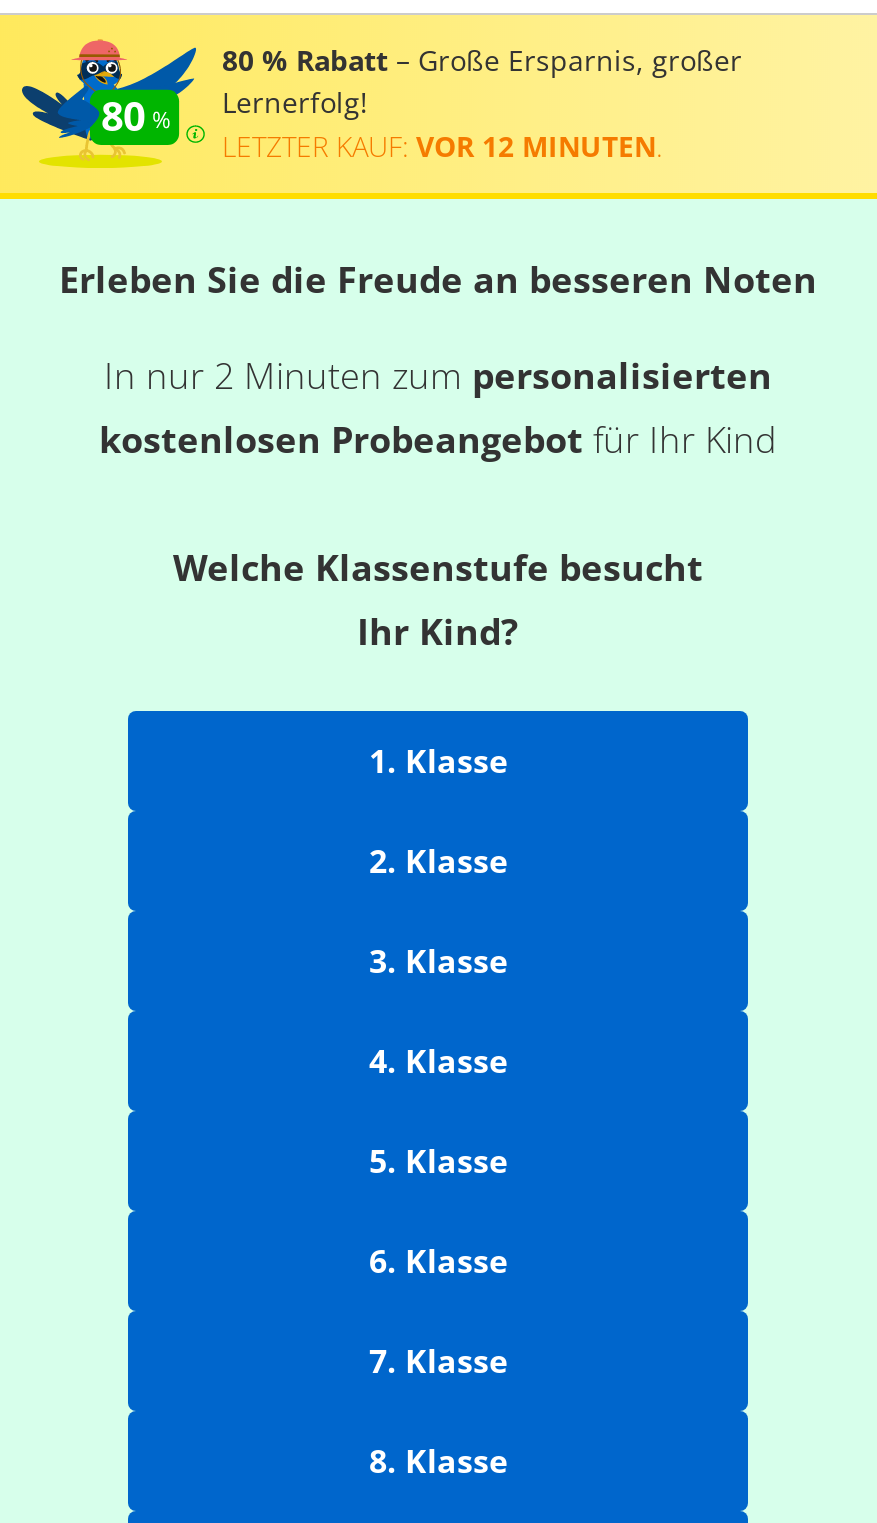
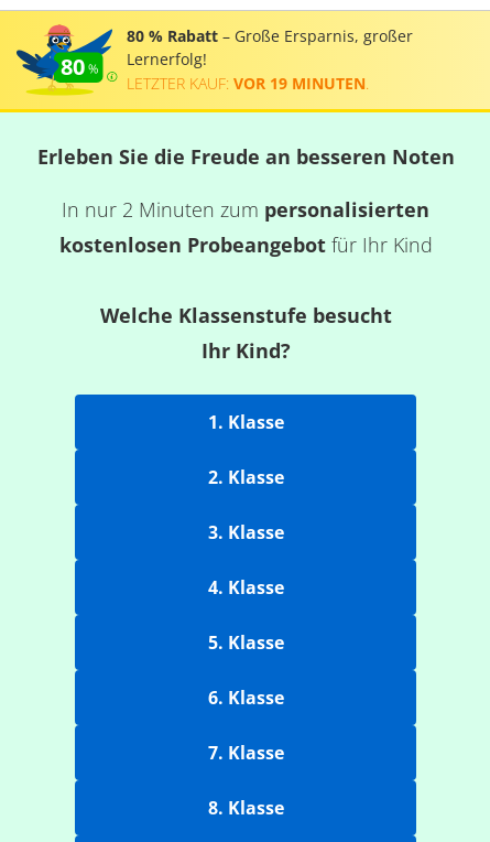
[222,126,662,164] LETZTER KAUF: VOR 12 MINUTEN. -> [127,72,369,93] LETZTER KAUF: VOR 19 MINUTEN.

